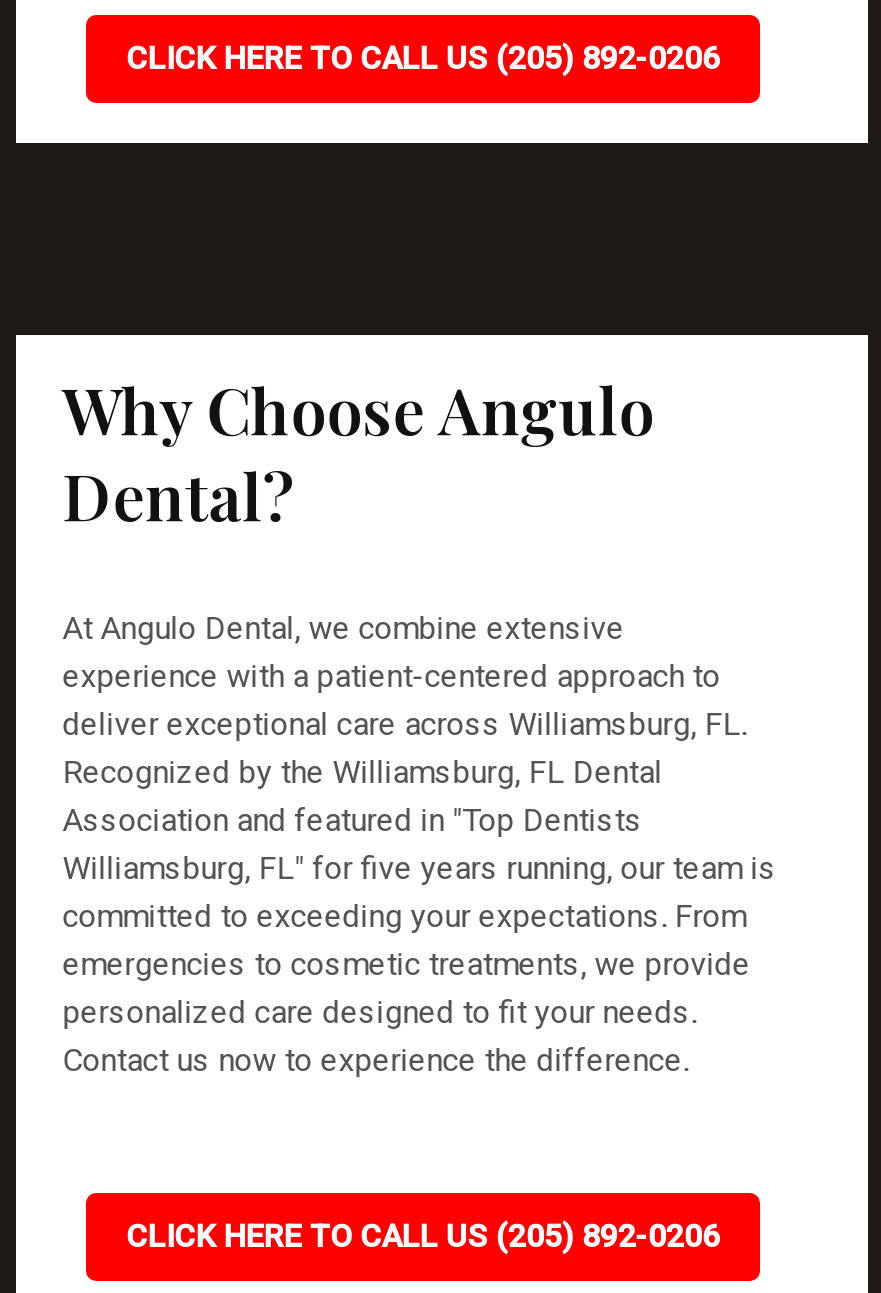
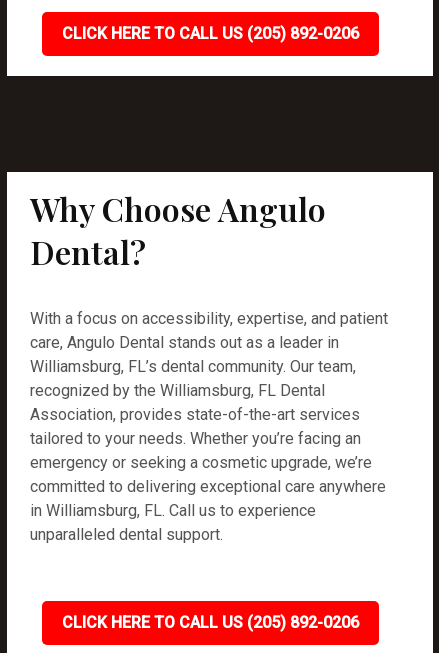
[62,609,776,1079] At Angulo Dental, we combine extensive | experience with a patient-centered approach to | deliver exceptional care across Williamsburg, FL. | Recognized by the Williamsburg, FL Dental | Association and featured in "Top Dentists | Williamsburg, FL" for five years running, our team is | committed to exceeding your expectations. From | emergencies to cosmetic treatments, we provide | personalized care designed to fit your needs. | Contact us now to experience the difference. -> [30,309,388,544] With a focus on accessibility, expertise, and patient | care, Angulo Dental stands out as a leader in | Williamsburg, FL’s dental community. Our team, | recognized by the Williamsburg, FL Dental | Association, provides state-of-the-art services | tailored to your needs. Whether you’re facing an | emergency or seeking a cosmetic upgrade, we’re | committed to delivering exceptional care anywhere | in Williamsburg, FL. Call us to experience | unparalleled dental support.

